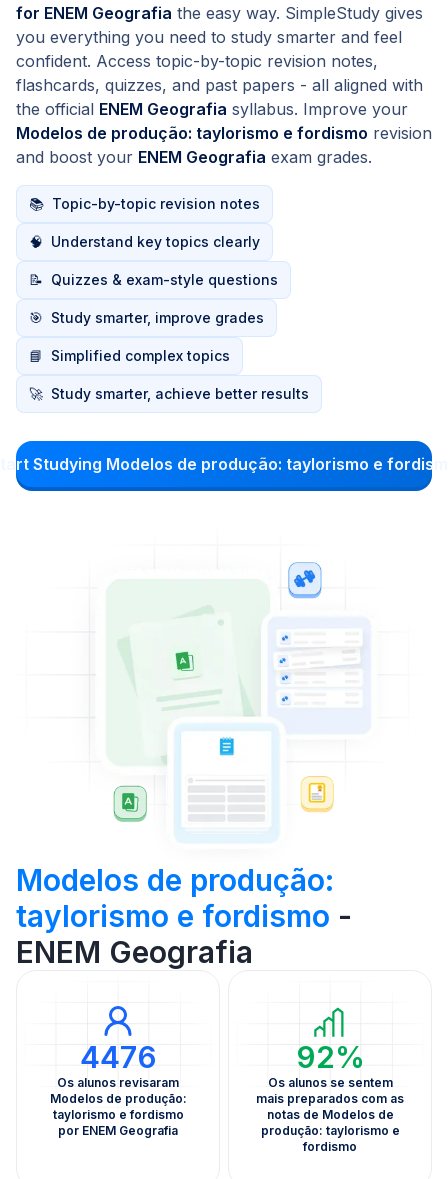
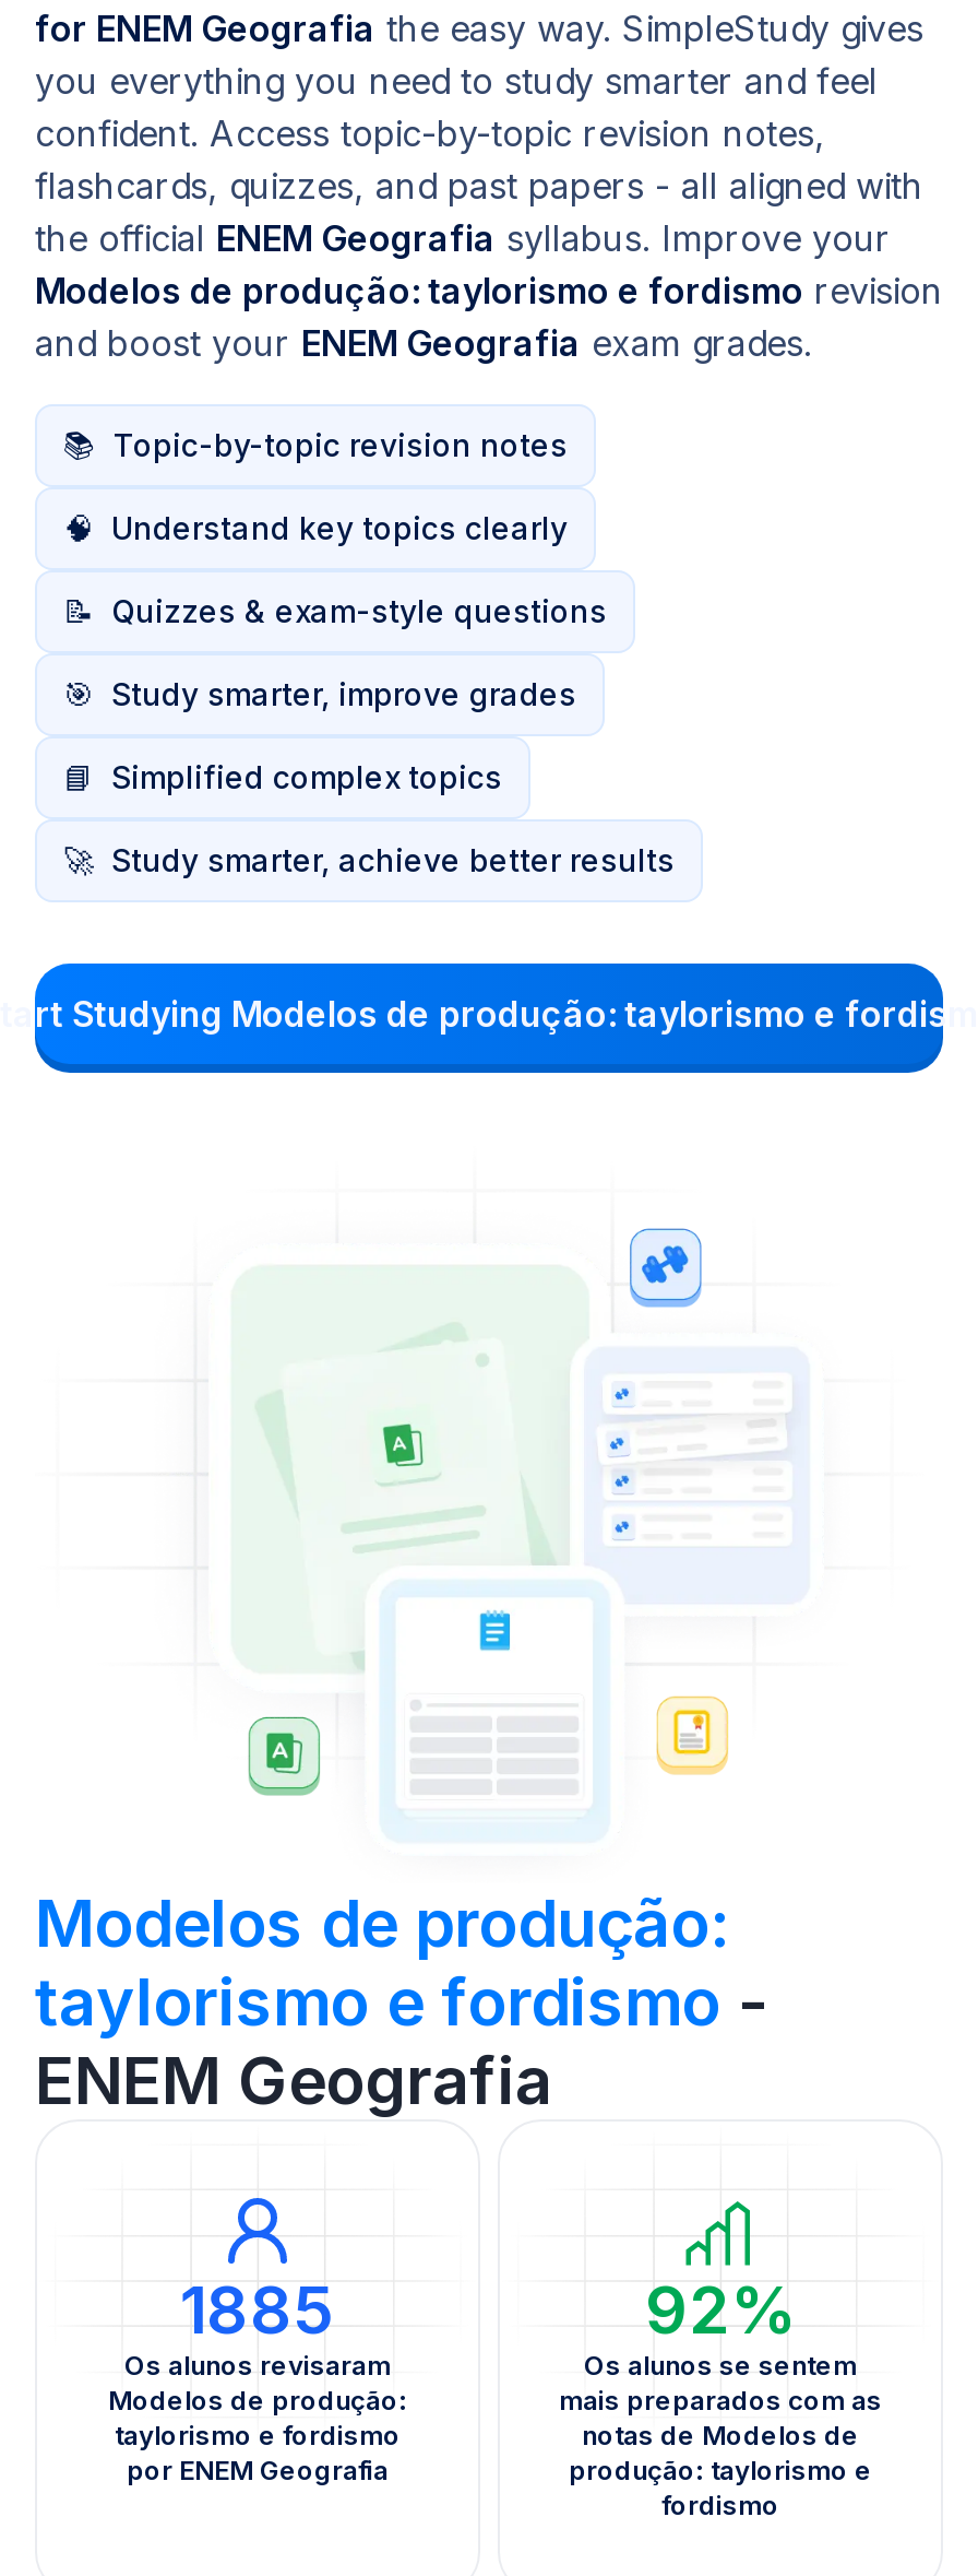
[79,1039,156,1075] 4476 -> [180,2271,335,2349] 1885

